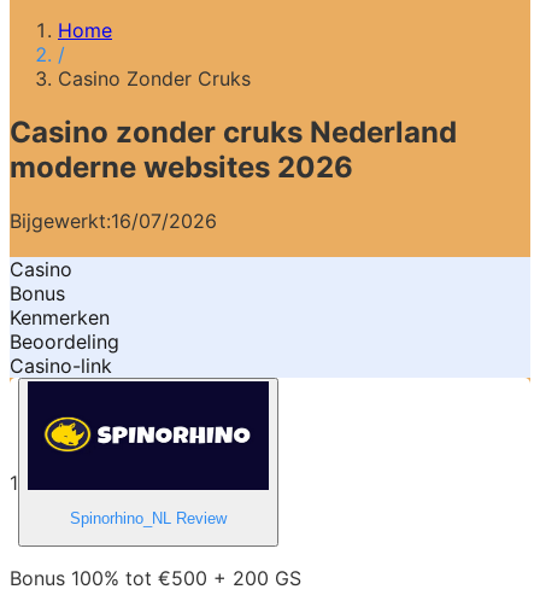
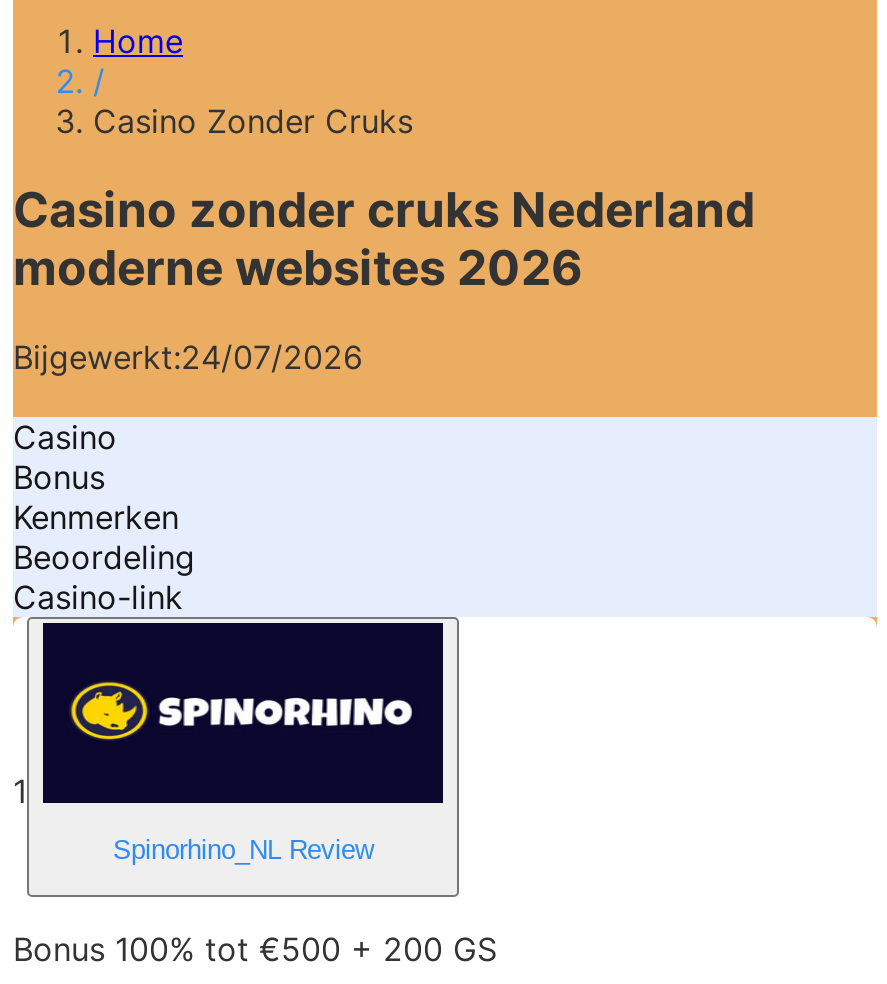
[10,209,217,233] Bijgewerkt:16/07/2026 -> [13,337,363,377] Bijgewerkt:24/07/2026

